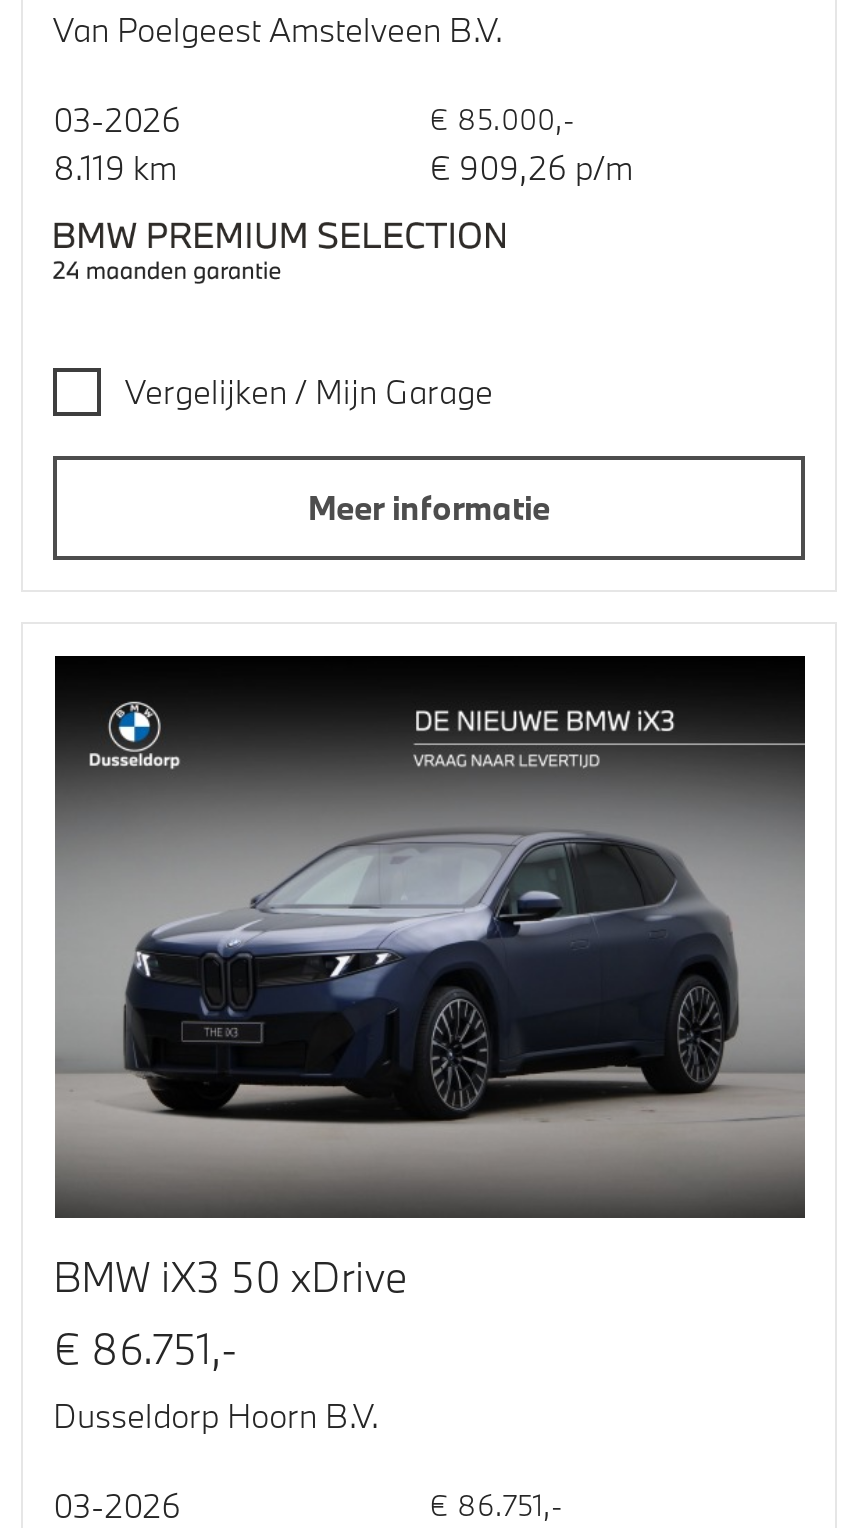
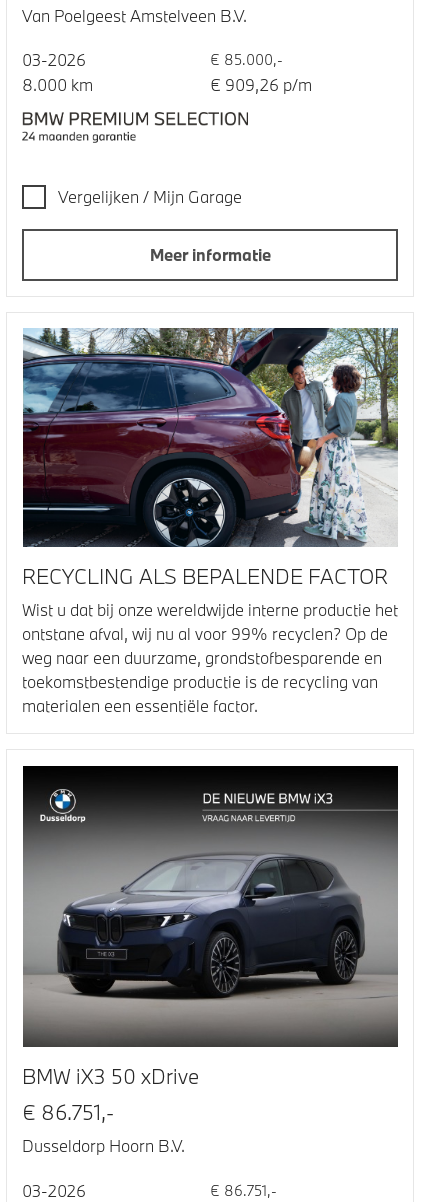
[53,147,177,189] 8.119 km -> [22,73,93,94] 8.000 km
none -> [22,327,399,716] [image] | RECYCLING ALS BEPALENDE FACTOR | Wist u dat bij onze wereldwijde interne productie het | ontstane afval, wij nu al voor 99% recyclen? Op de | weg naar een duurzame, grondstofbesparende en | toekomstbestendige productie is de recycling van | materialen een essentiële factor.

